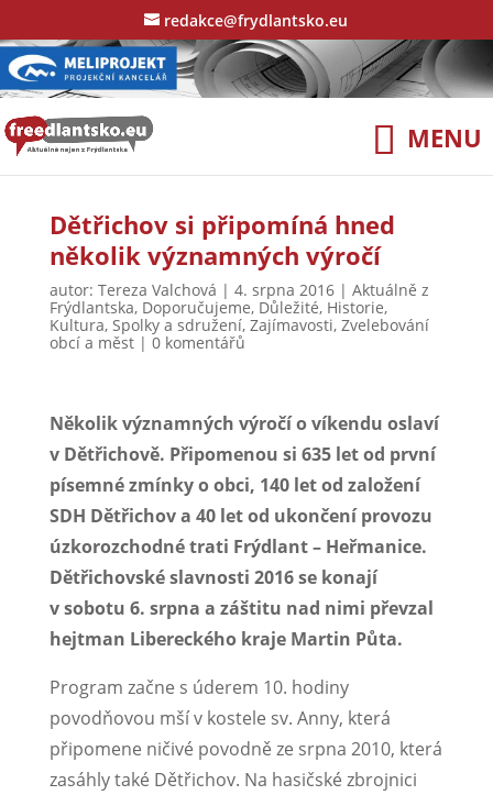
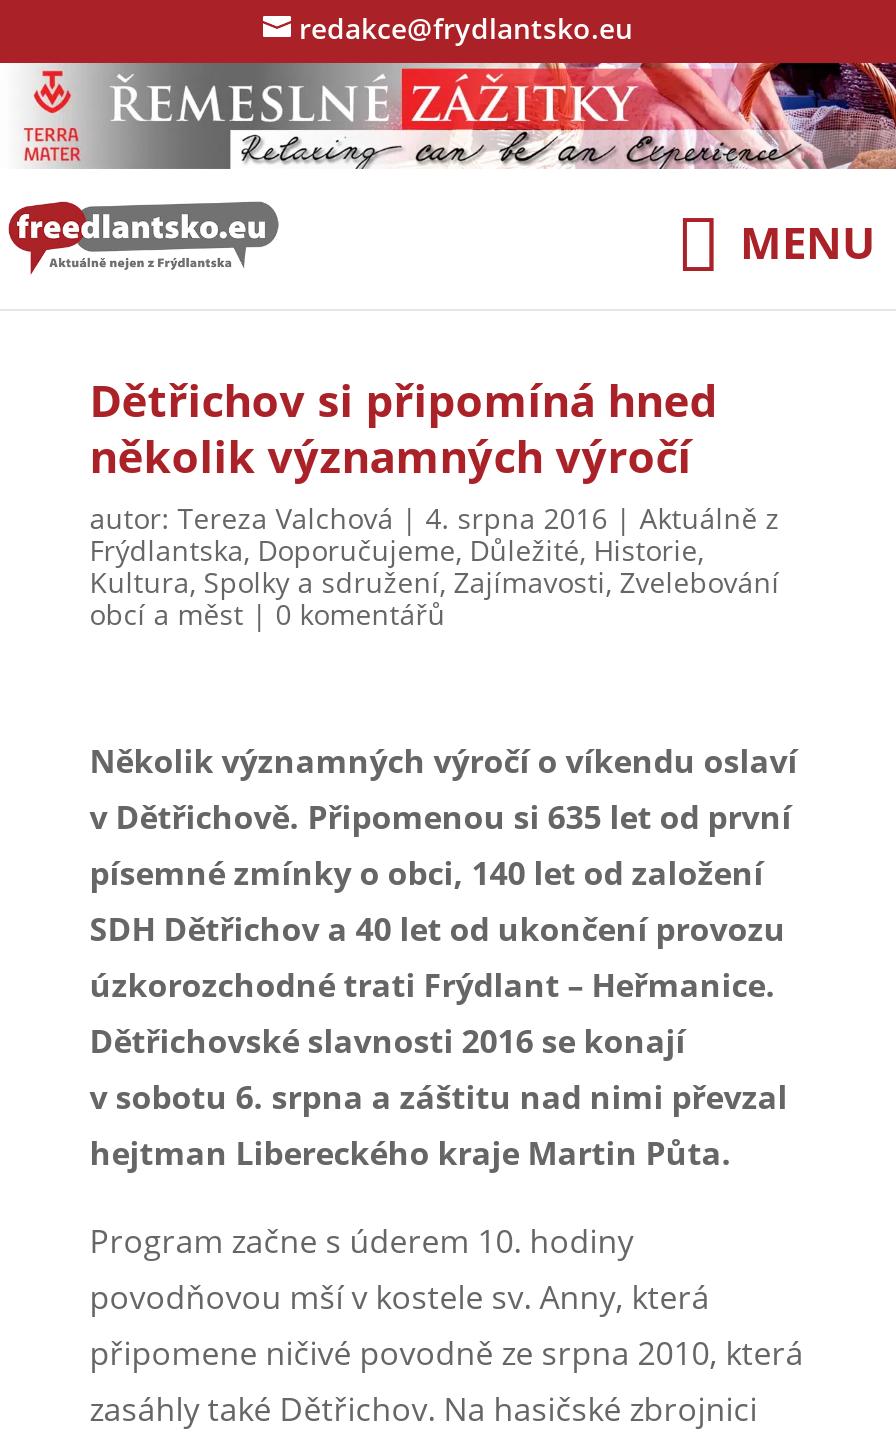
[3,38,490,99] [image] -> [6,61,890,171] [image]

